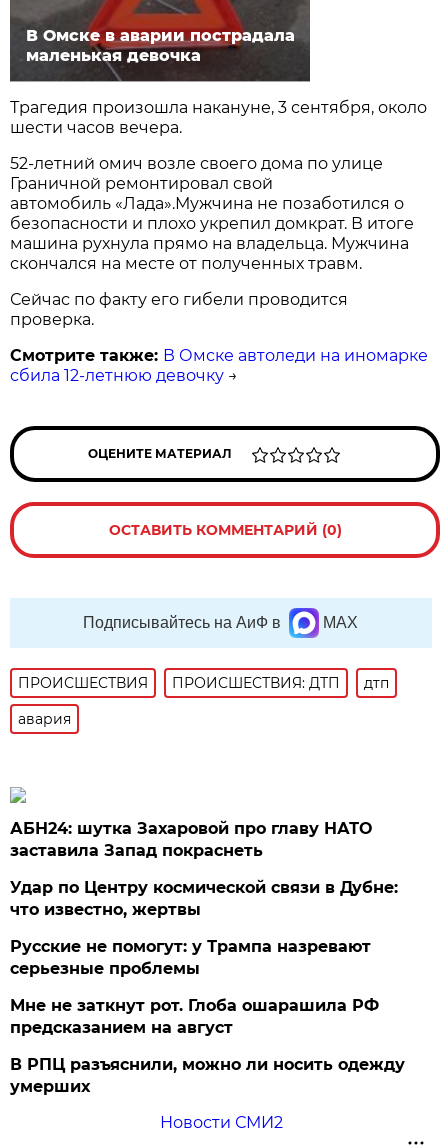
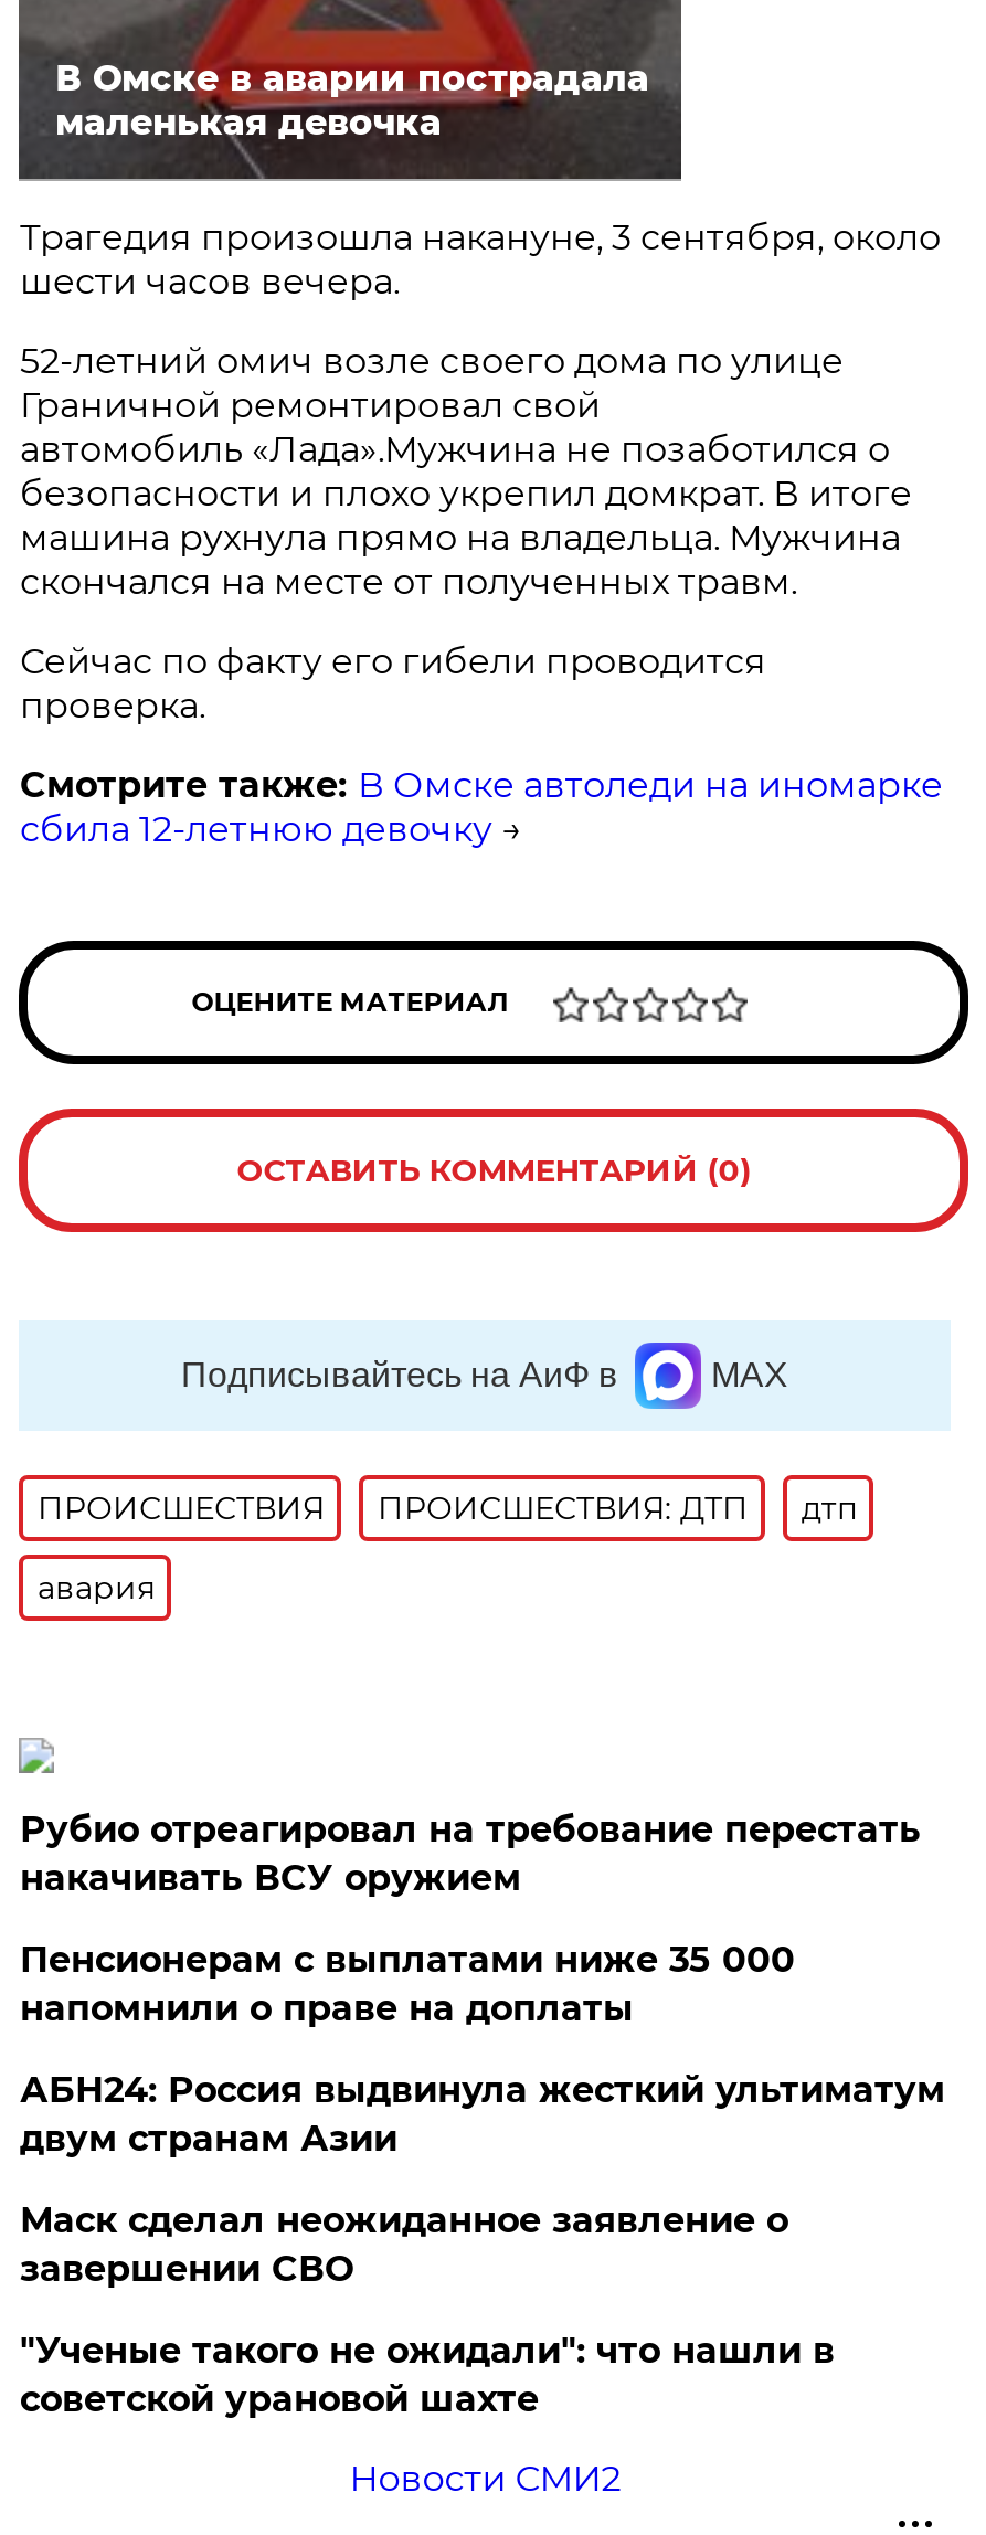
[10,819,372,860] АБН24: шутка Захаровой про главу НАТО | заставила Запад покраснеть -> [20,1808,921,1899] Рубио отреагировал на требование перестать | накачивать ВСУ оружием
[10,878,398,919] Удар по Центру космической связи в Дубне: | что известно, жертвы -> [20,1939,795,2029] Пенсионерам с выплатами ниже 35 000 | напомнили о праве на доплаты
[10,937,371,978] Русские не помогут: у Трампа назревают | серьезные проблемы -> [20,2069,945,2159] АБН24: Россия выдвинула жесткий ультиматум | двум странам Азии
[10,996,379,1037] Мне не заткнут рот. Глоба ошарашила РФ | предсказанием на август -> [20,2199,788,2290] Маск сделал неожиданное заявление о | завершении СВО
[10,1055,405,1096] В РПЦ разъяснили, можно ли носить одежду | умерших -> [20,2329,835,2420] "Ученые такого не ожидали": что нашли в | советской урановой шахте

